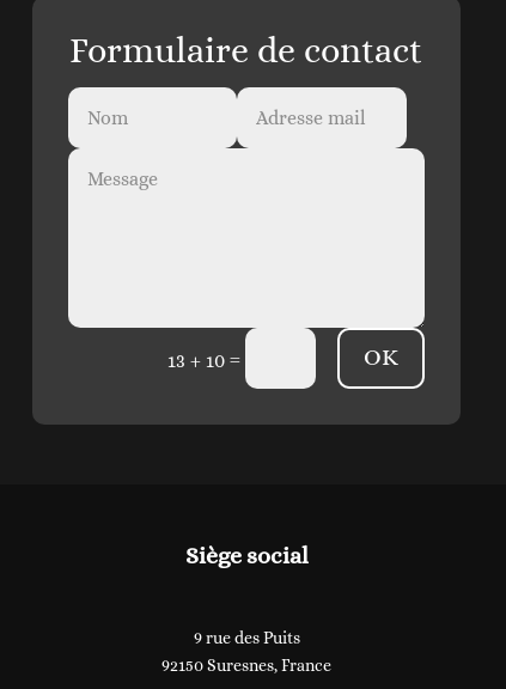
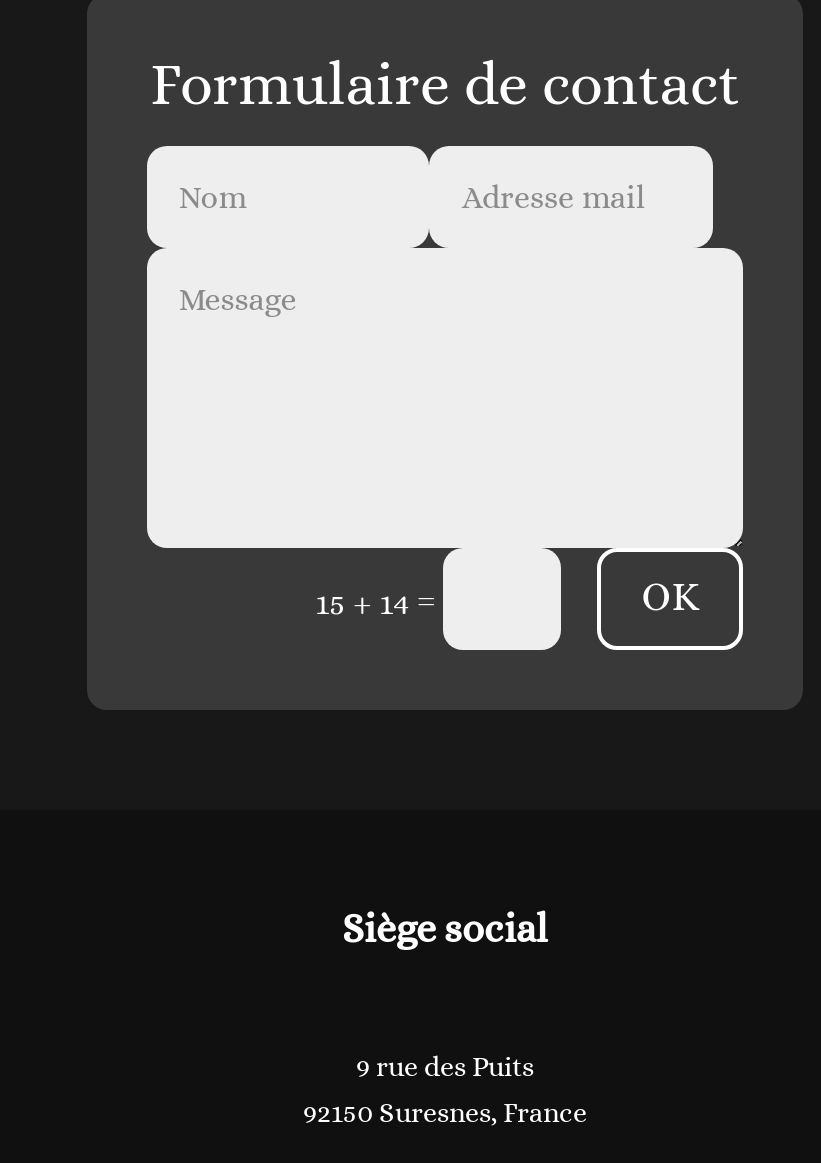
[168,346,245,371] 13 + 10 = -> [315,579,443,621] 15 + 14 =

